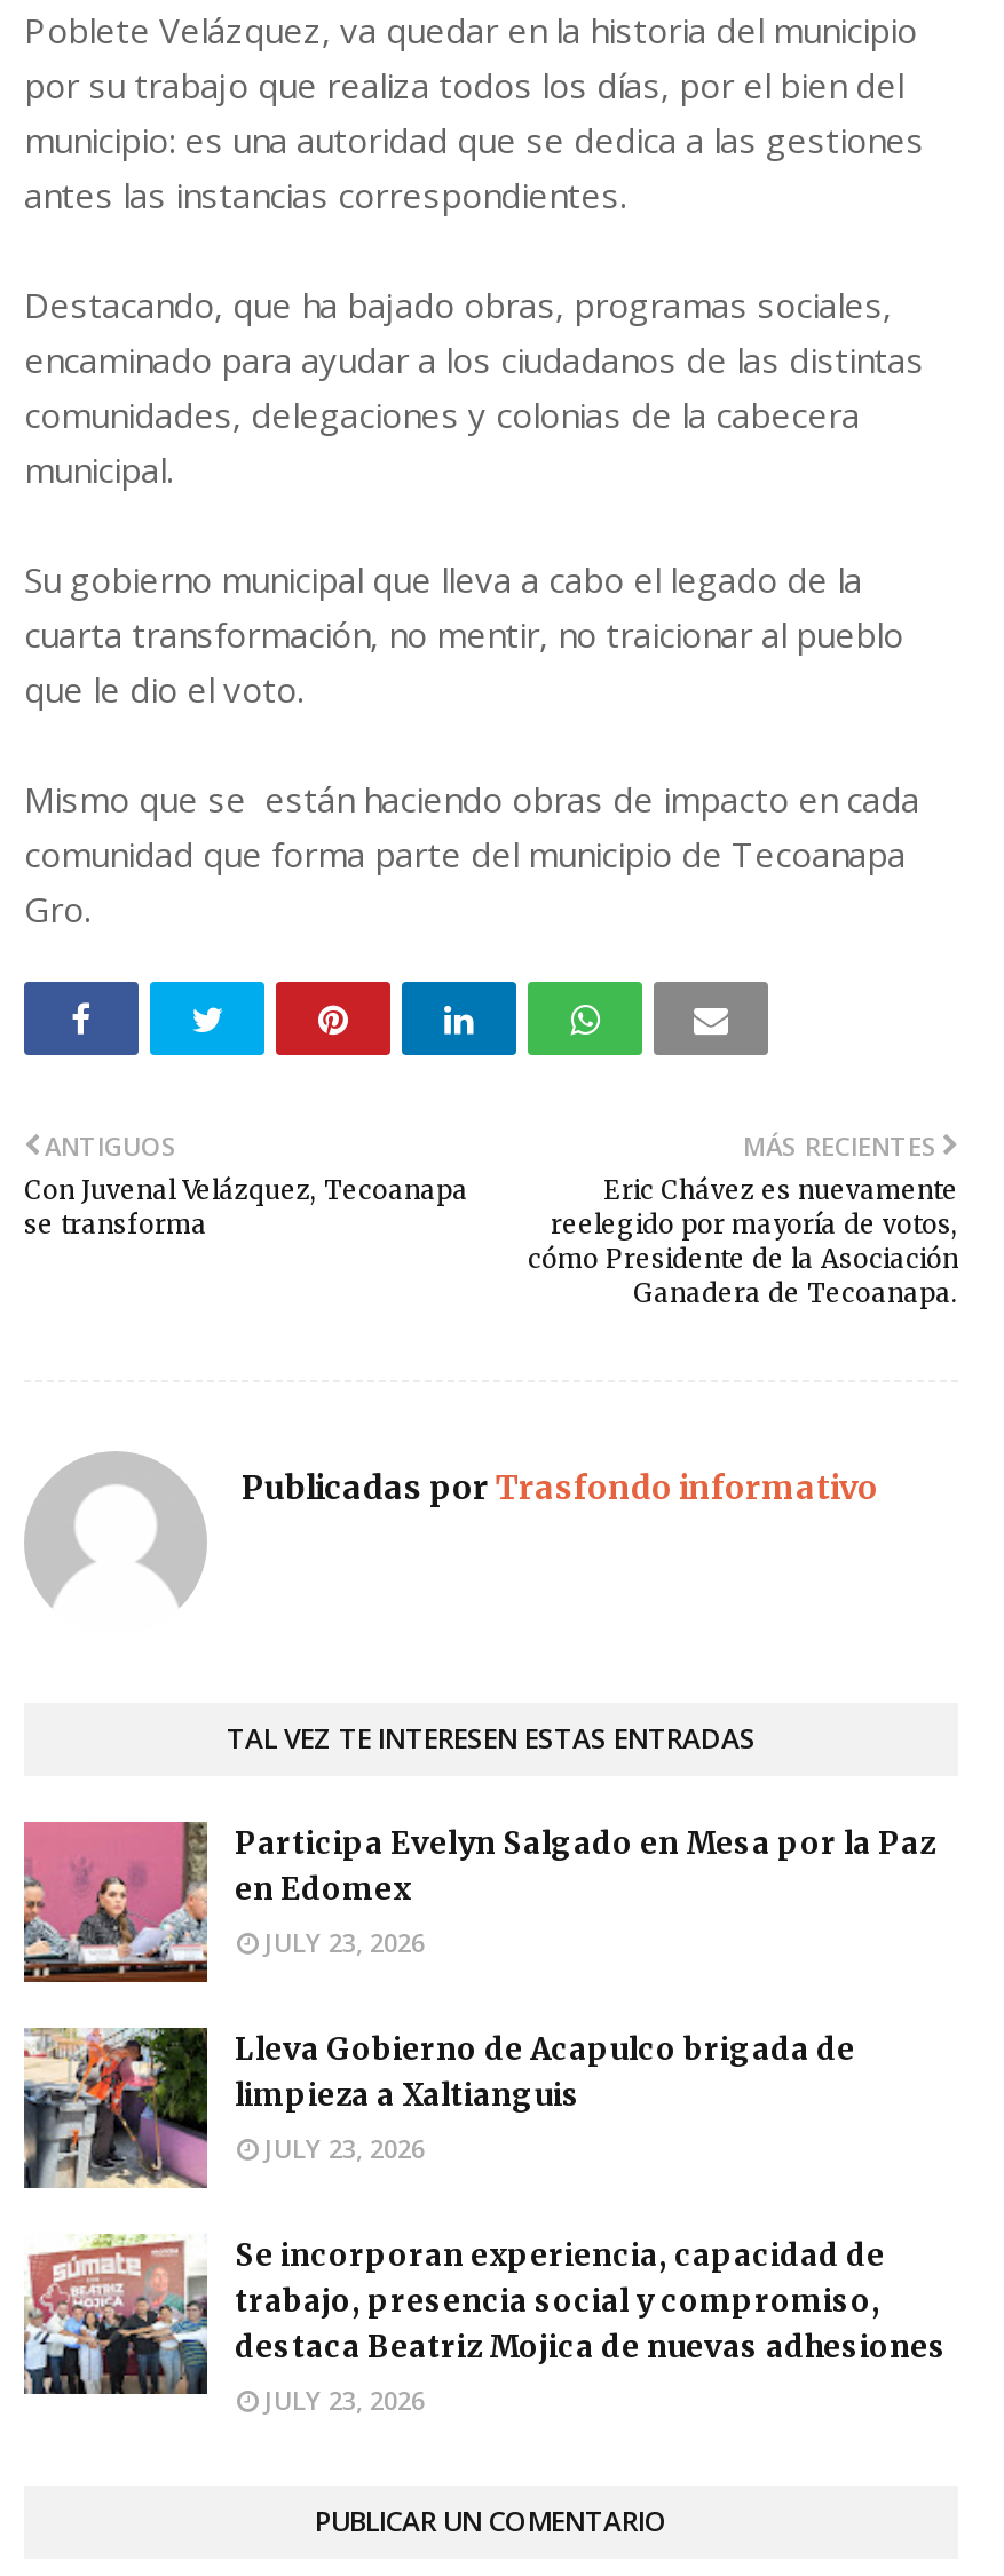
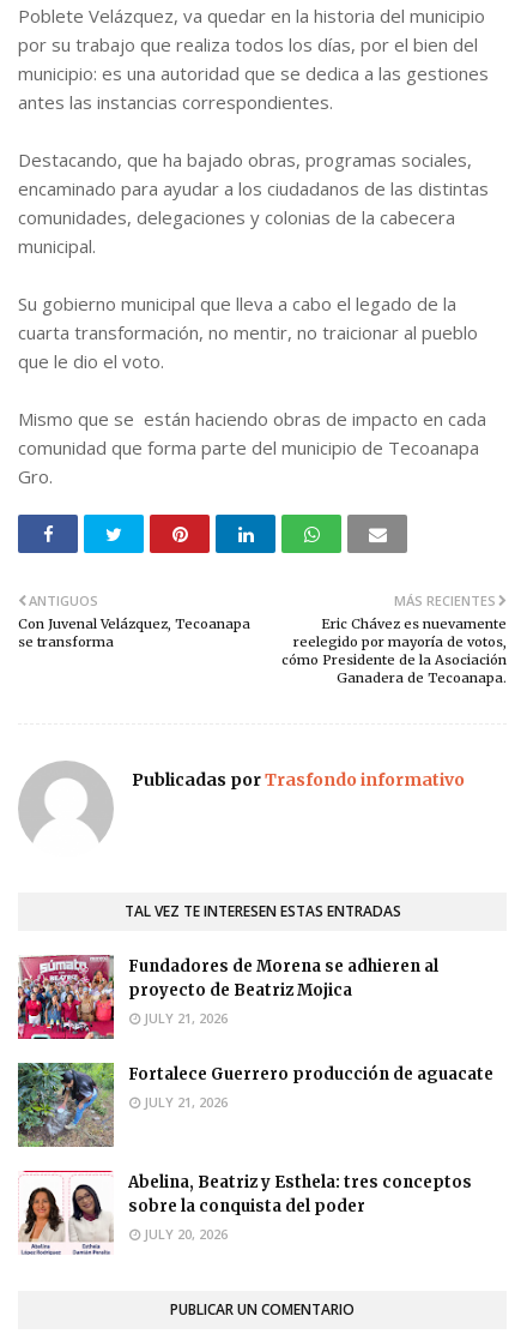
[24,1820,935,1984] [image] | Participa Evelyn Salgado en Mesa por la Paz | en Edomex | JULY 23, 2026 -> [17,955,438,1040] [image] | Fundadores de Morena se adhieren al | proyecto de Beatriz Mojica | JULY 21, 2026
[24,2026,855,2188] [image] | Lleva Gobierno de Acapulco brigada de | limpieza a Xaltianguis | JULY 23, 2026 -> [17,1062,493,1148] [image] | Fortalece Guerrero producción de aguacate | JULY 21, 2026
[22,2232,947,2416] [image] | Se incorporan experiencia, capacidad de | trabajo, presencia social y compromiso, | destaca Beatriz Mojica de nuevas adhesiones | JULY 23, 2026 -> [18,1170,472,1255] [image] | Abelina, Beatriz y Esthela: tres conceptos | sobre la conquista del poder | JULY 20, 2026

